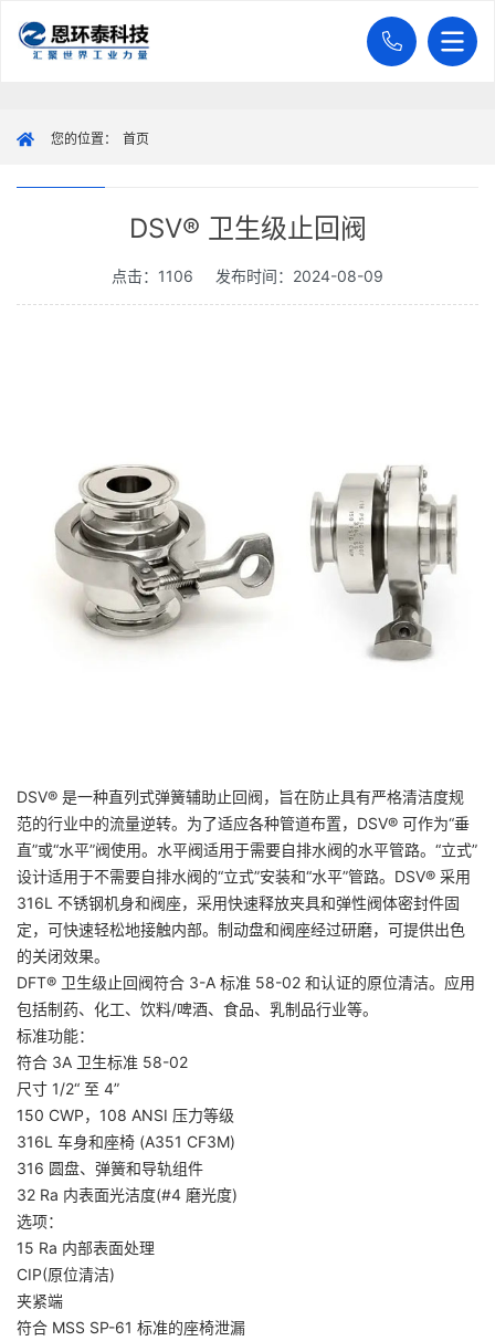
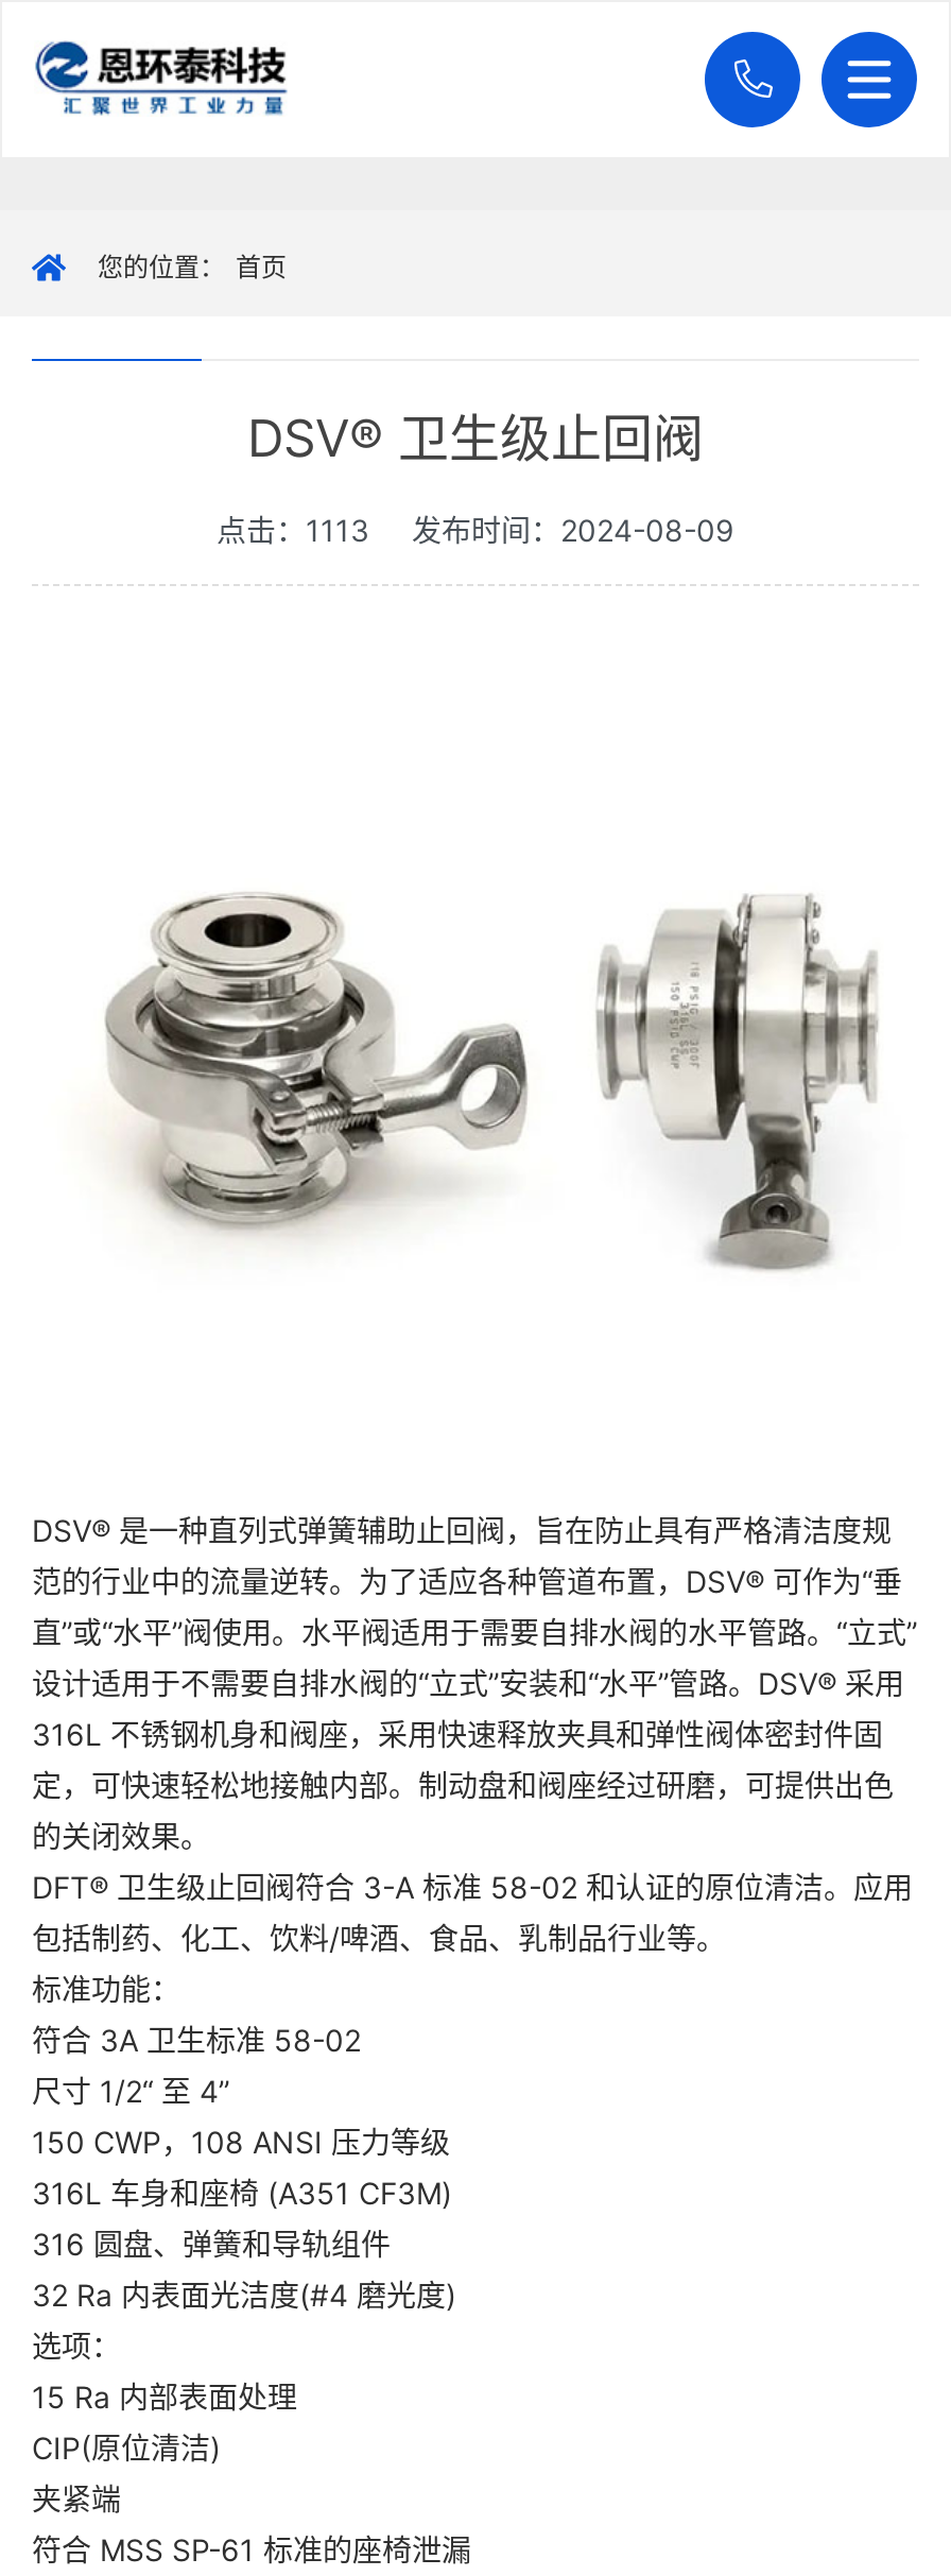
[112,266,383,285] 点击：1106 发布时间：2024-08-09 -> [217,512,734,548] 点击：1113 发布时间：2024-08-09

